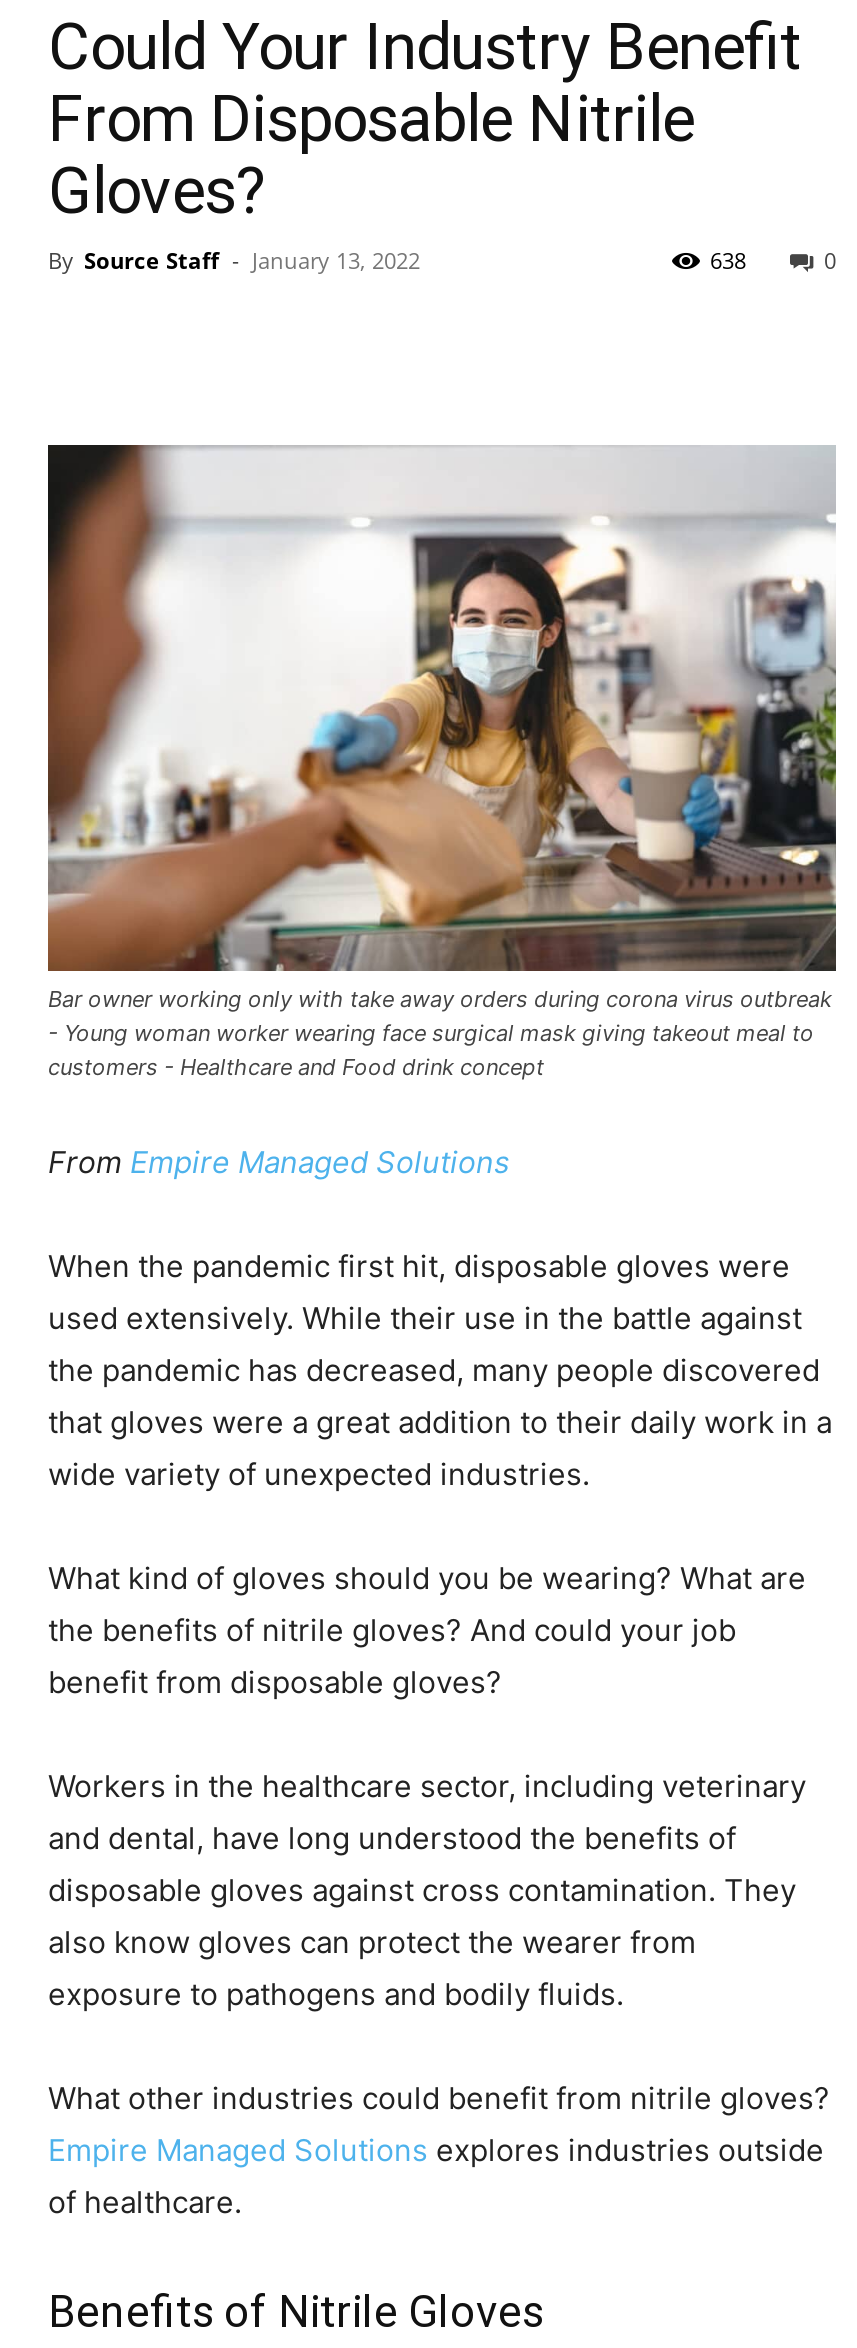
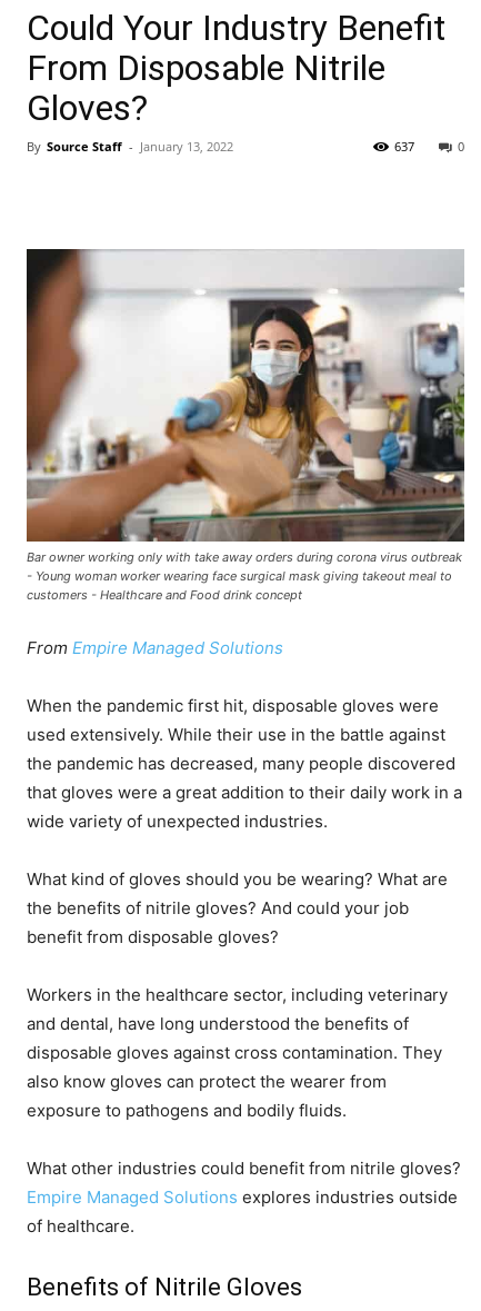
[710,245,746,275] 638 -> [394,138,414,155] 637

